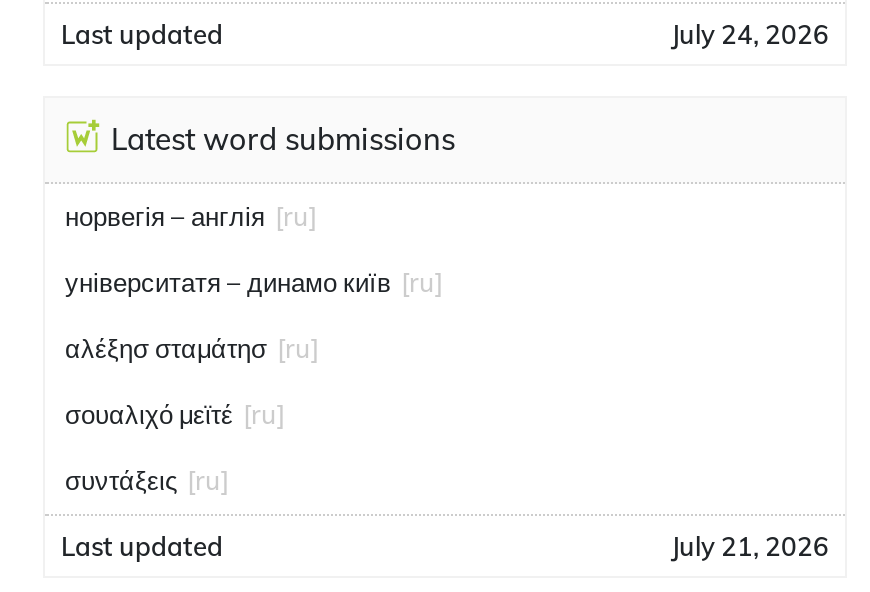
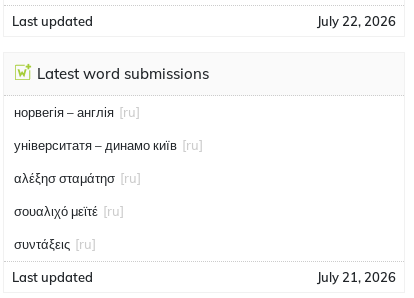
[671,18,829,50] July 24, 2026 -> [317,13,396,29] July 22, 2026

